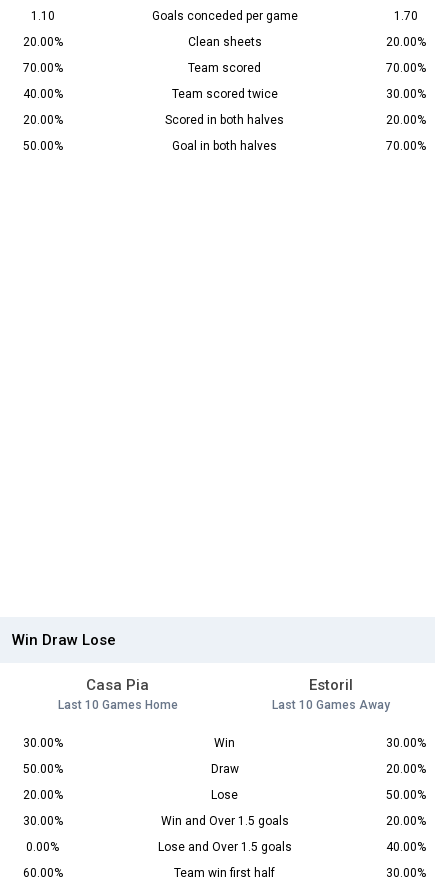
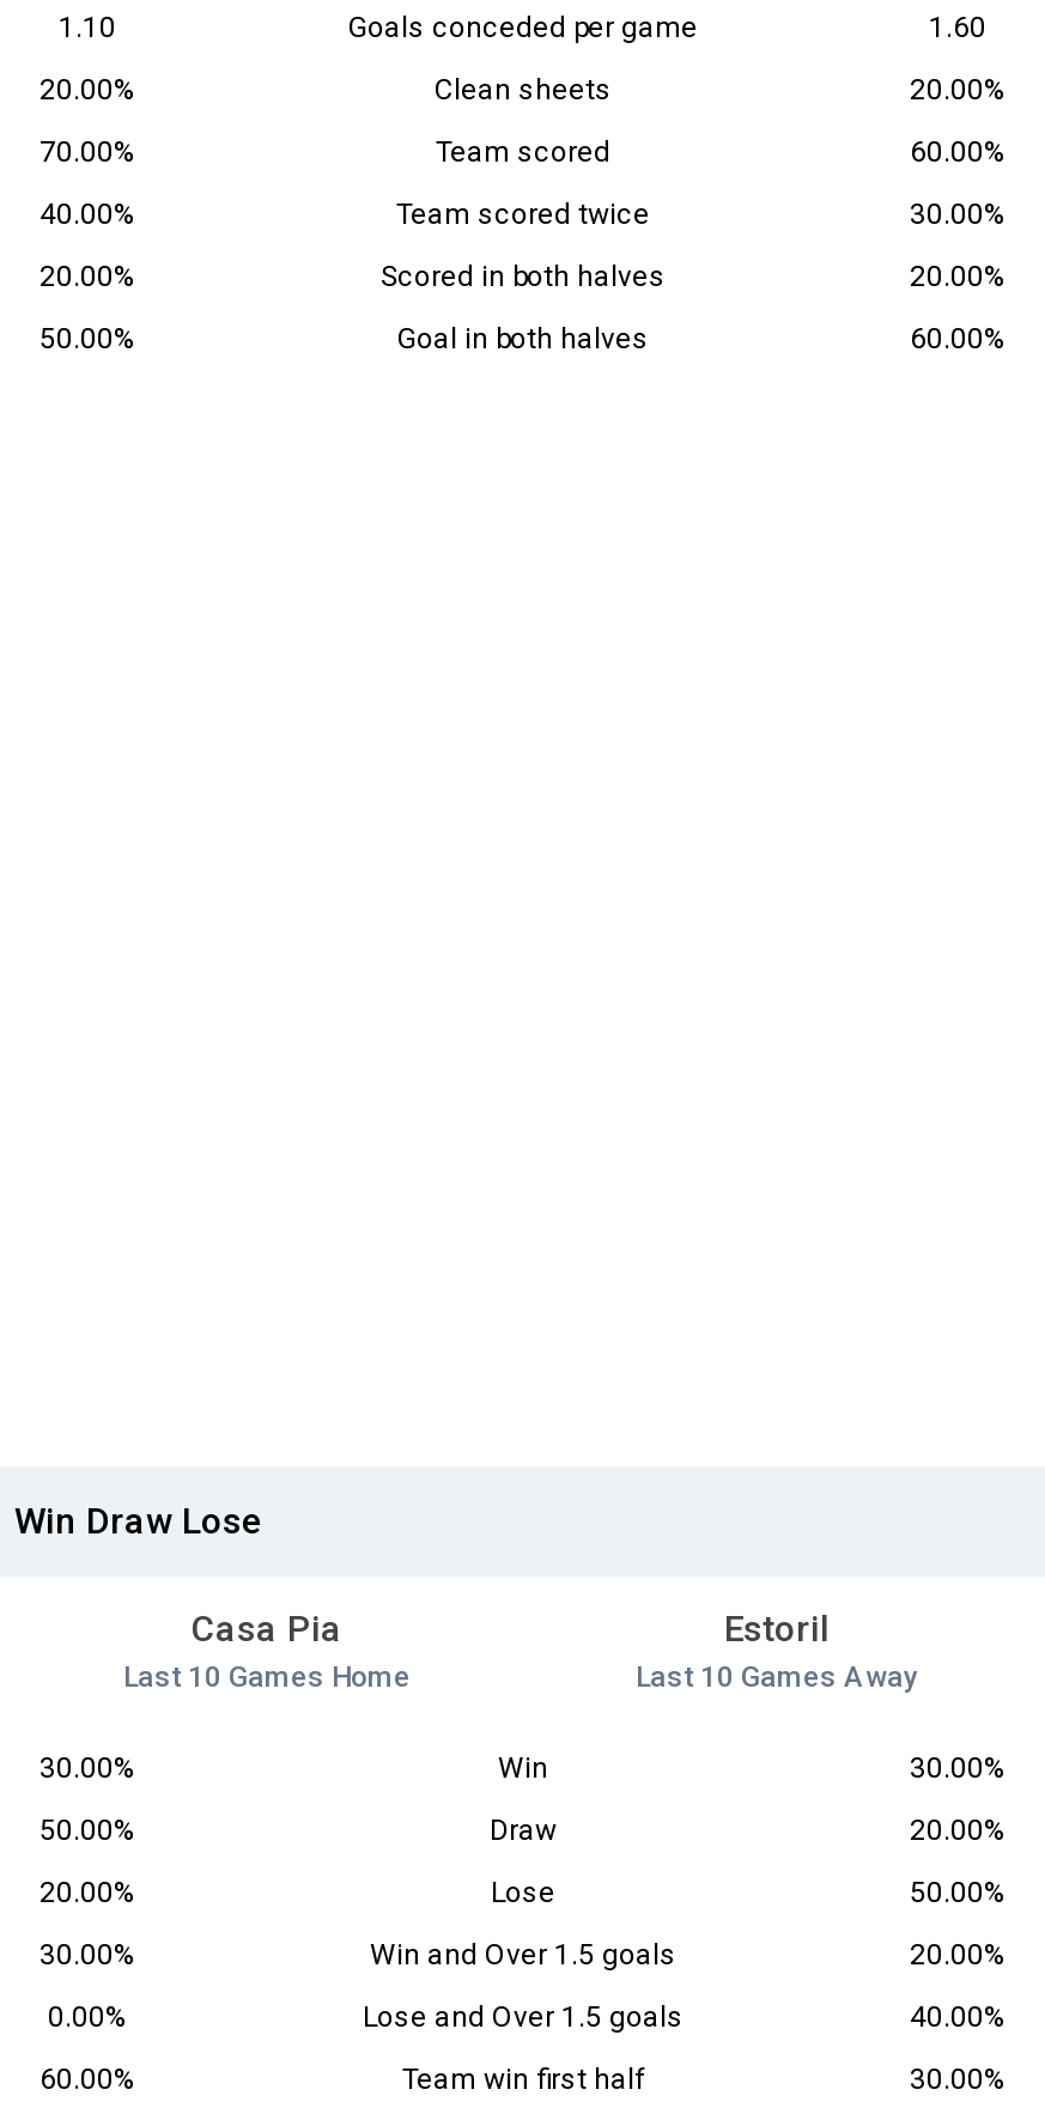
[394,9,418,23] 1.70 -> [929,11,986,45] 1.60
[386,61,426,75] 70.00% -> [910,136,1005,169] 60.00%
[386,139,426,153] 70.00% -> [910,322,1005,356] 60.00%

